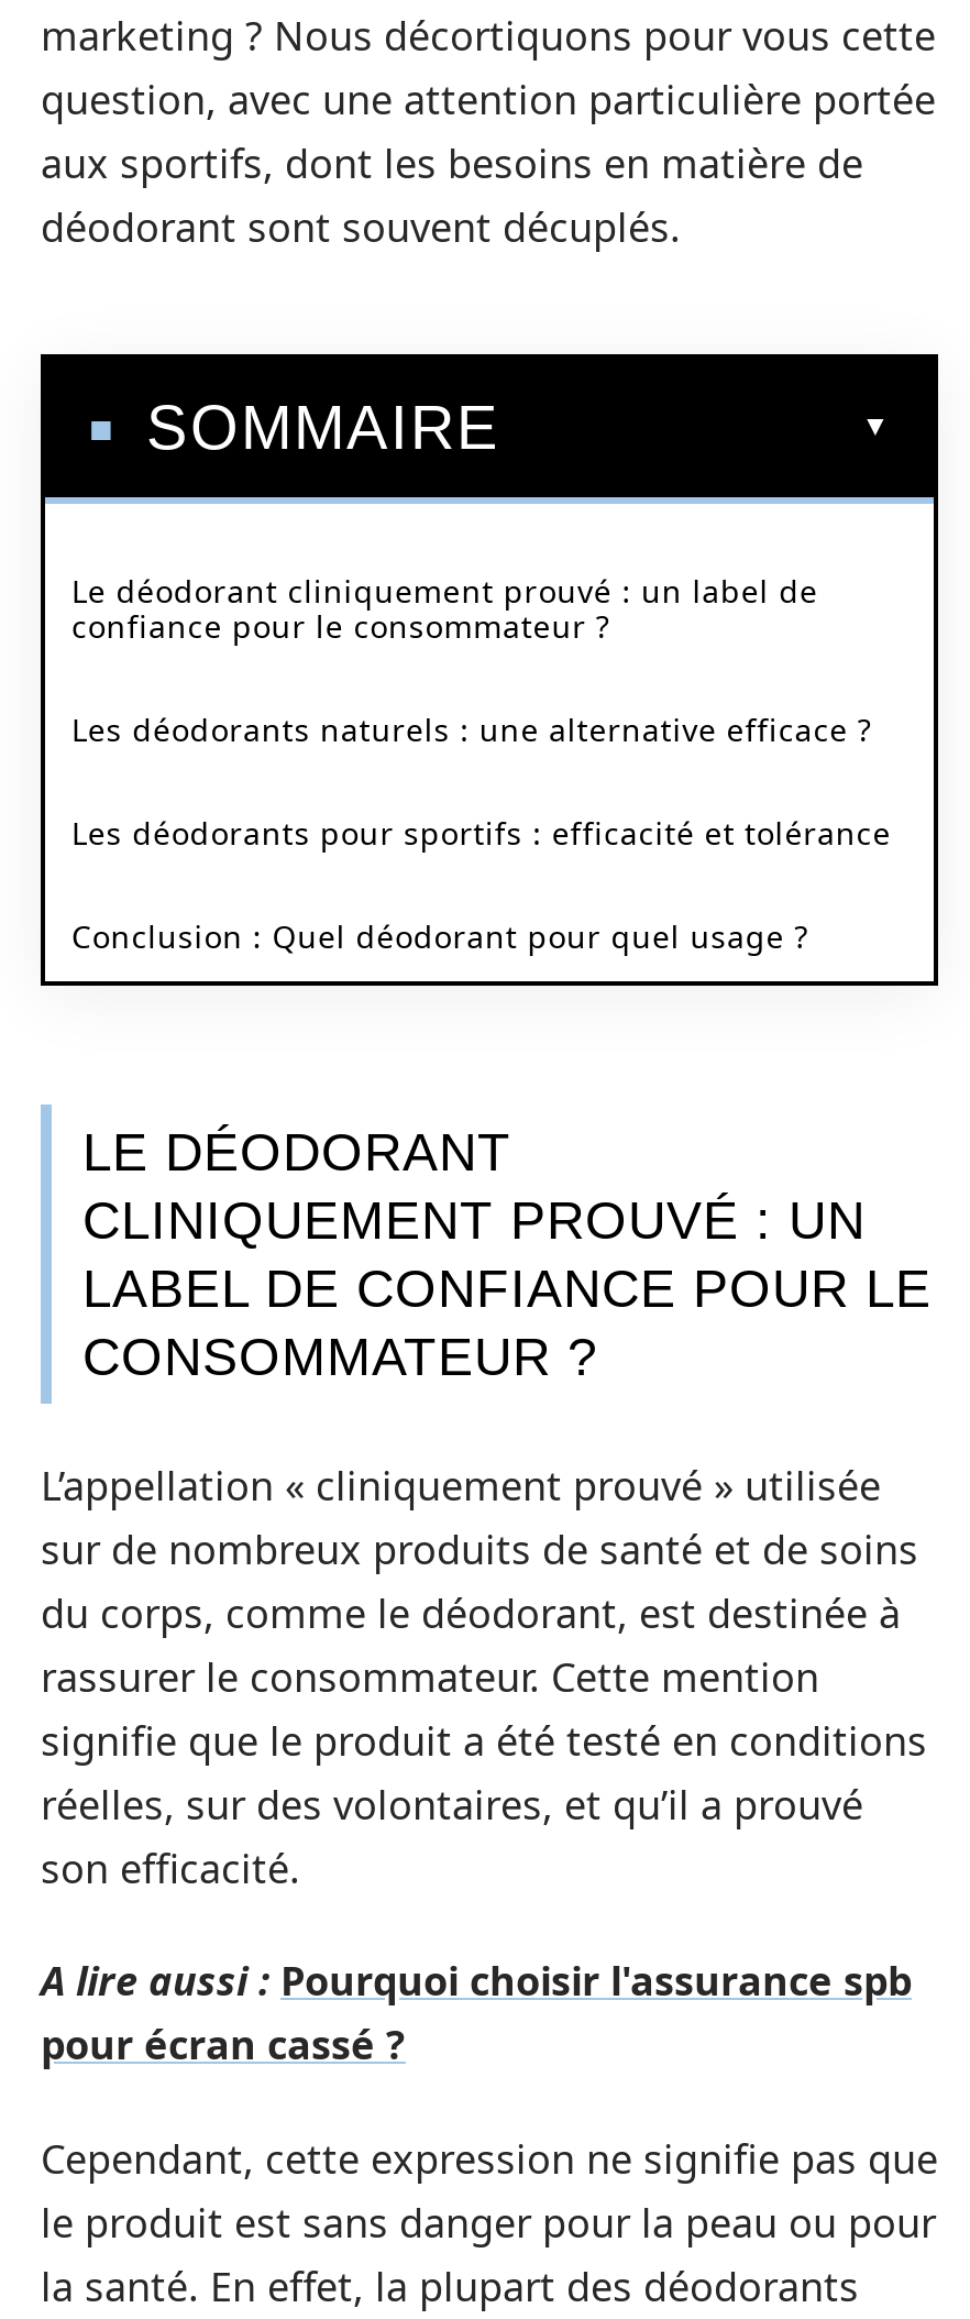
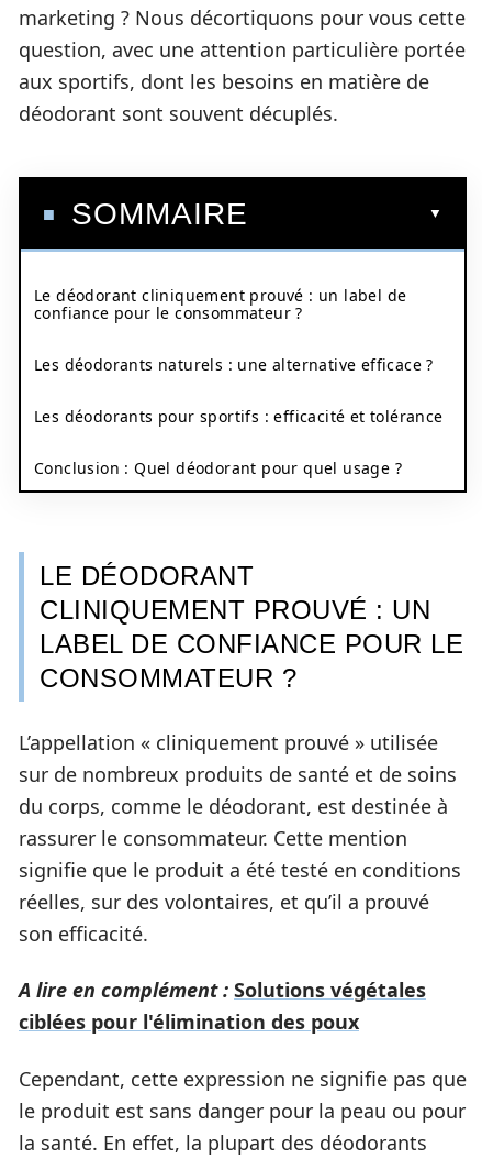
[41,1954,912,2070] A lire aussi : Pourquoi choisir l'assurance spb | pour écran cassé ? -> [19,976,426,1035] A lire en complément : Solutions végétales | ciblées pour l'élimination des poux

